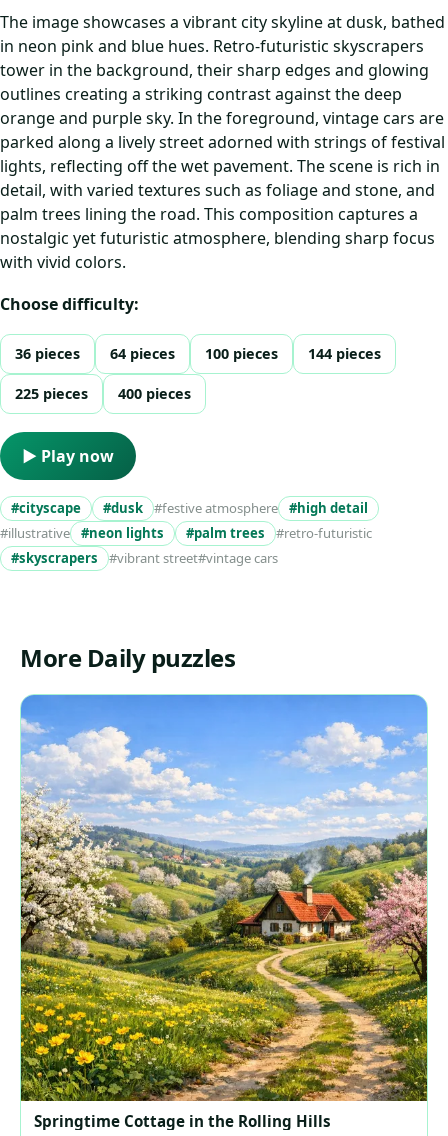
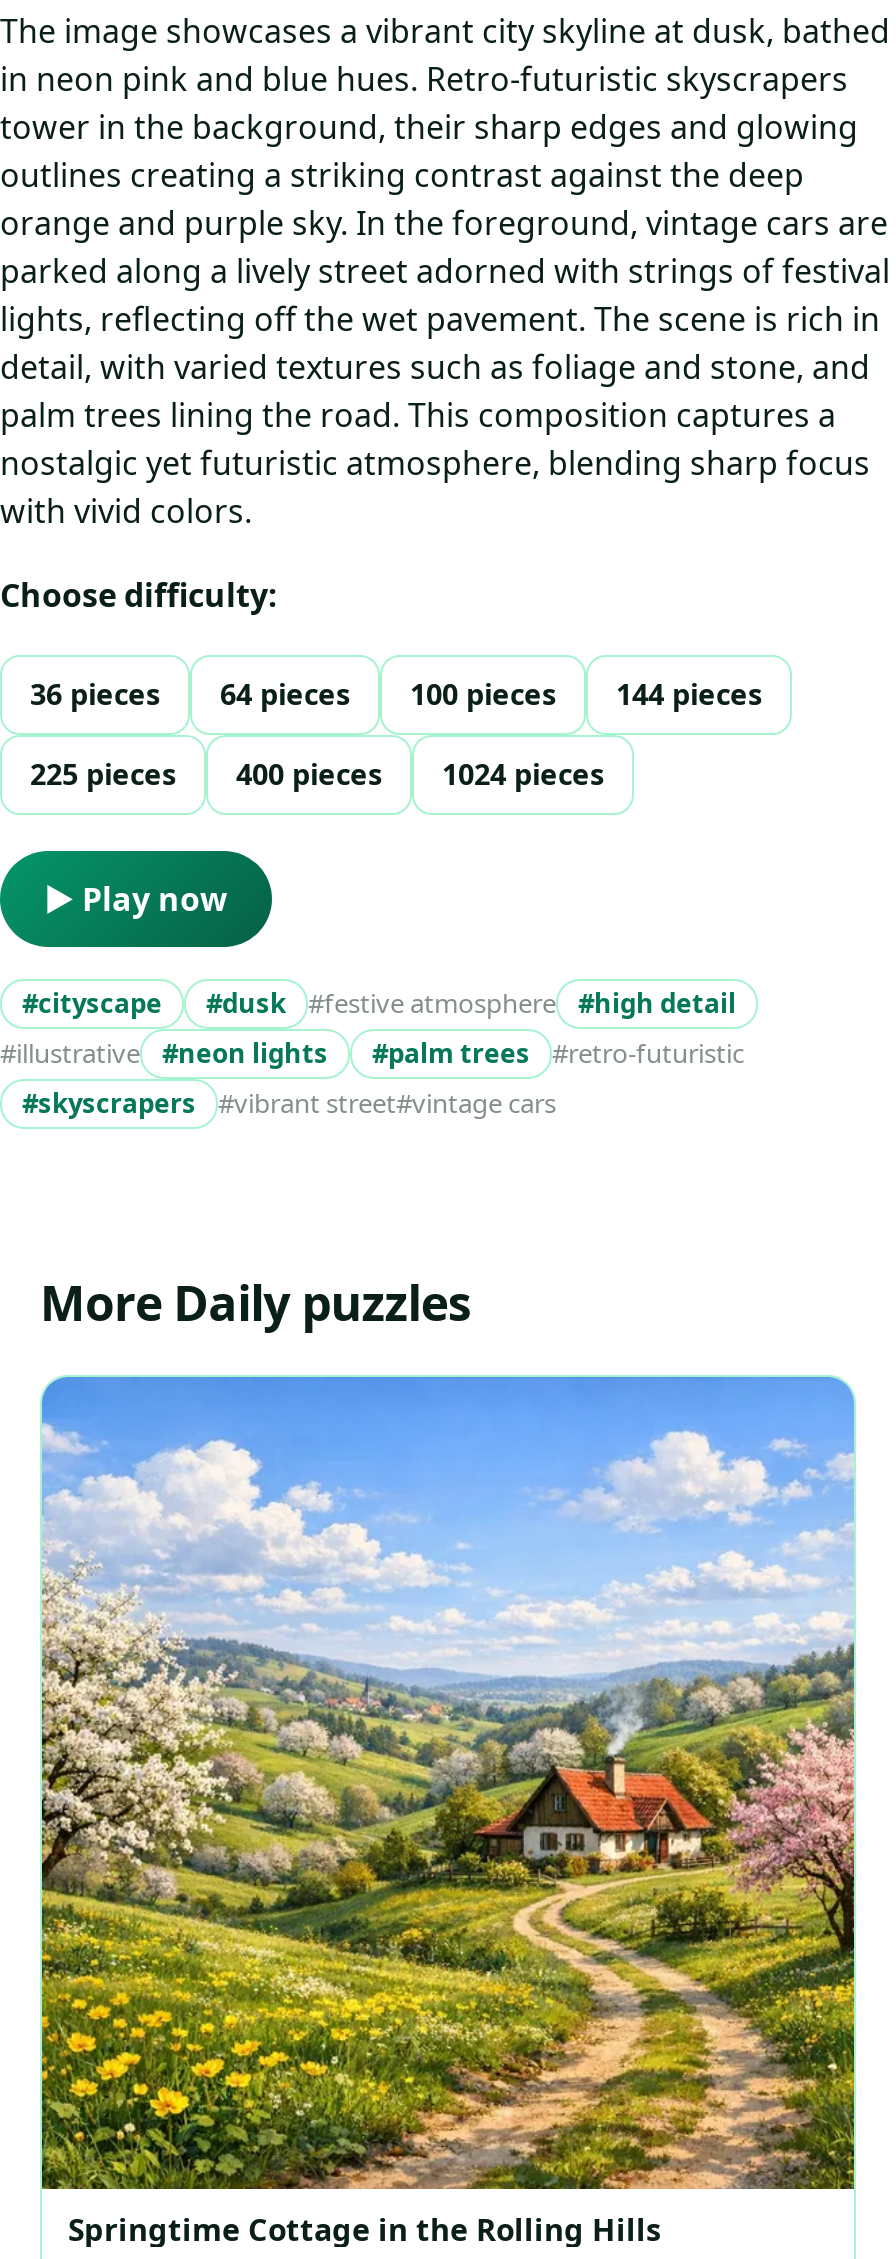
none -> [442,756,604,794] 1024 pieces

